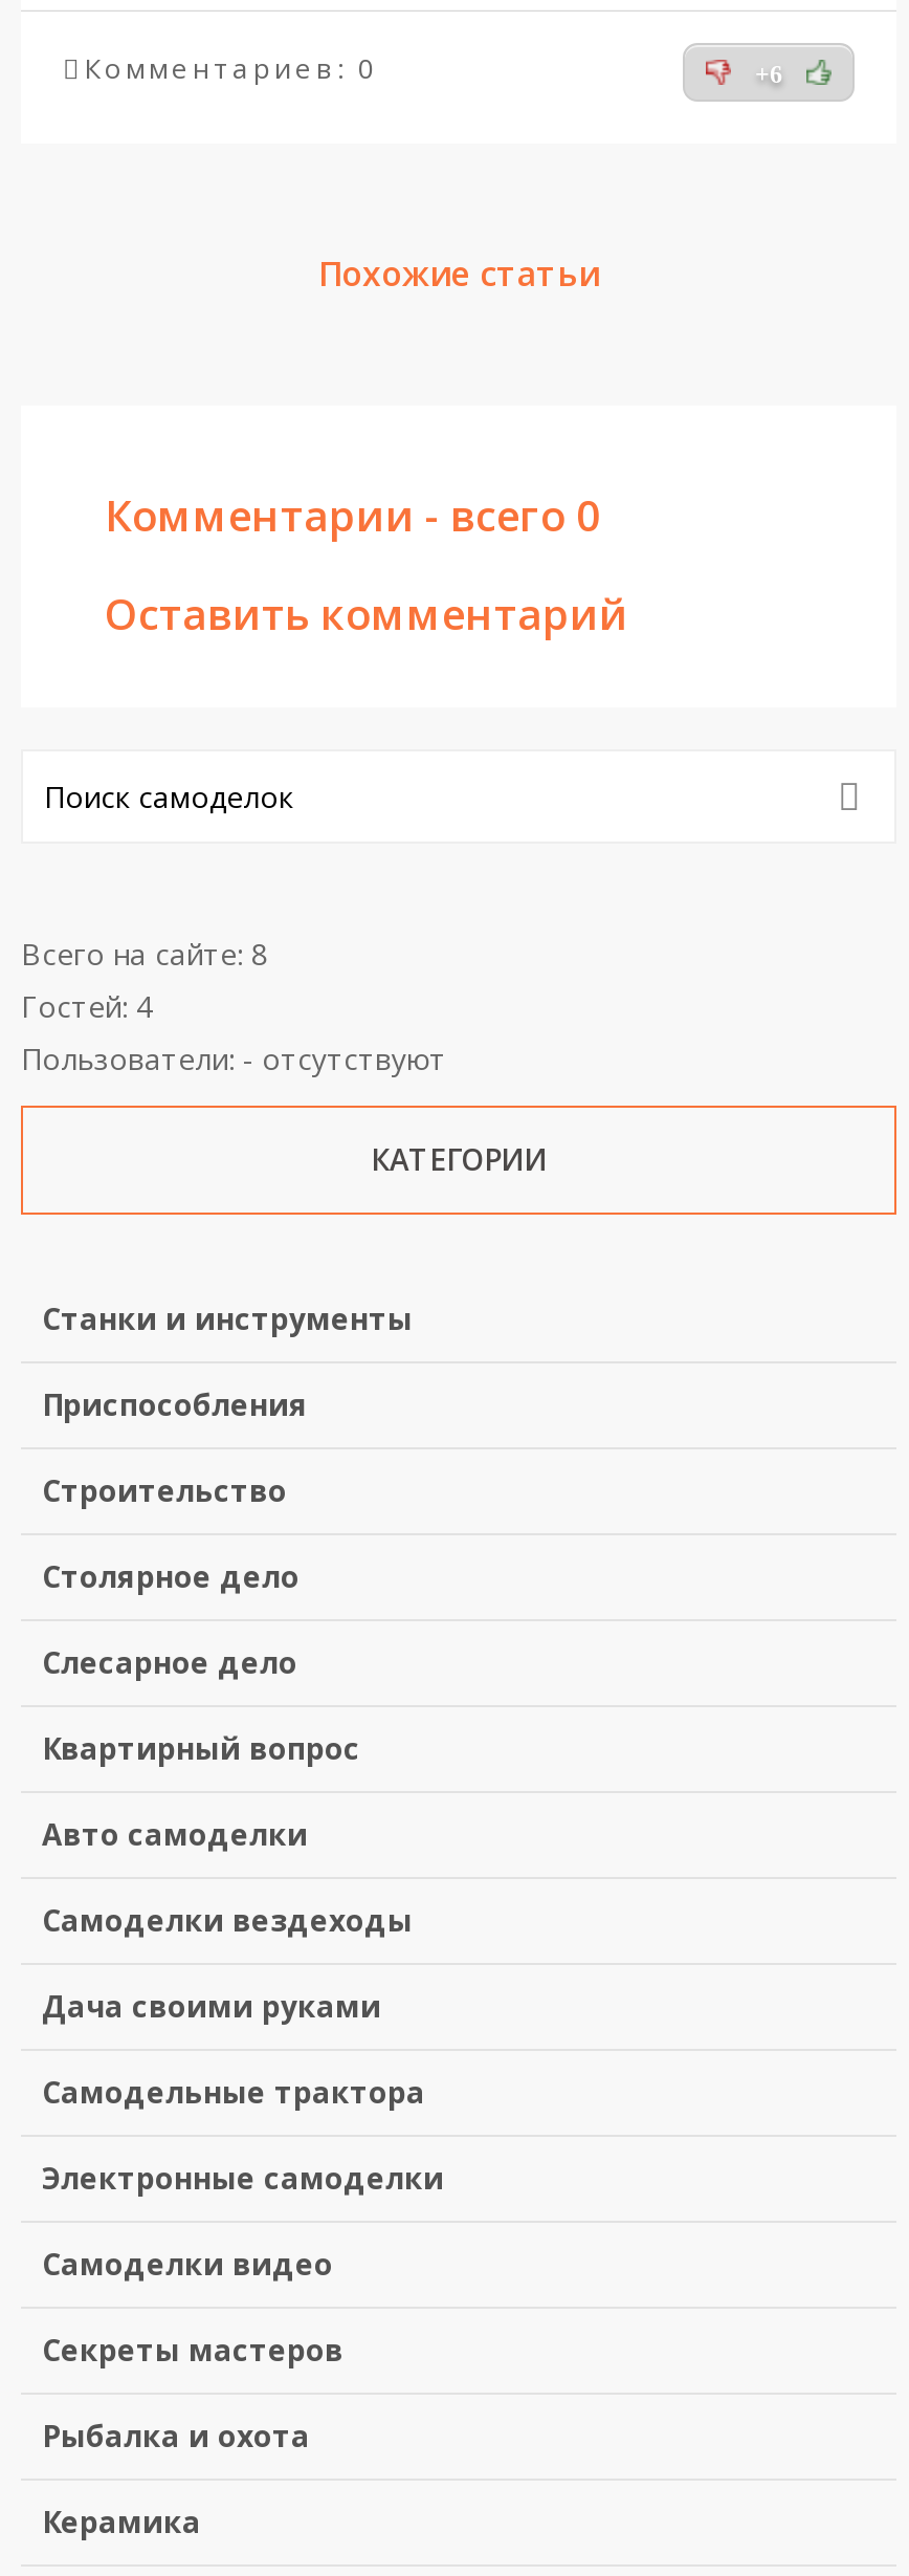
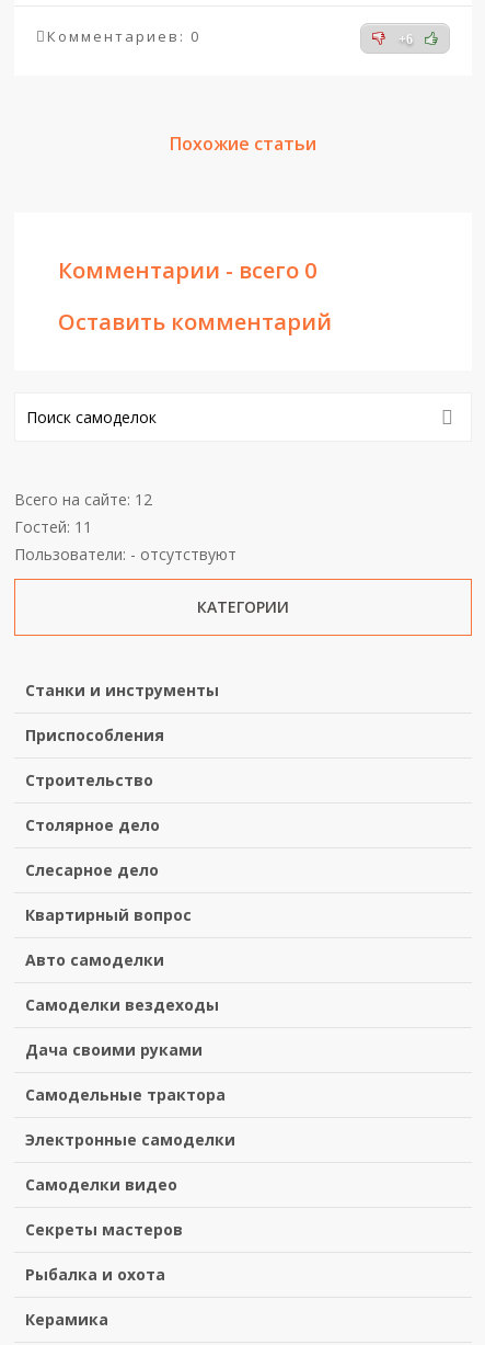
[21,935,268,974] Всего на сайте: 8 -> [14,489,152,510] Всего на сайте: 12
[21,987,153,1027] Гостей: 4 -> [14,517,92,538] Гостей: 11

